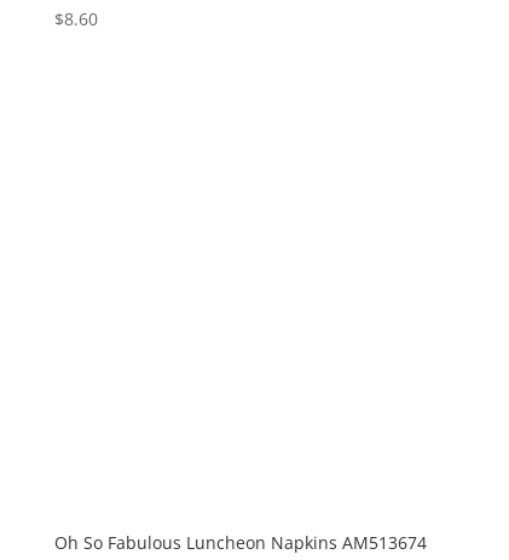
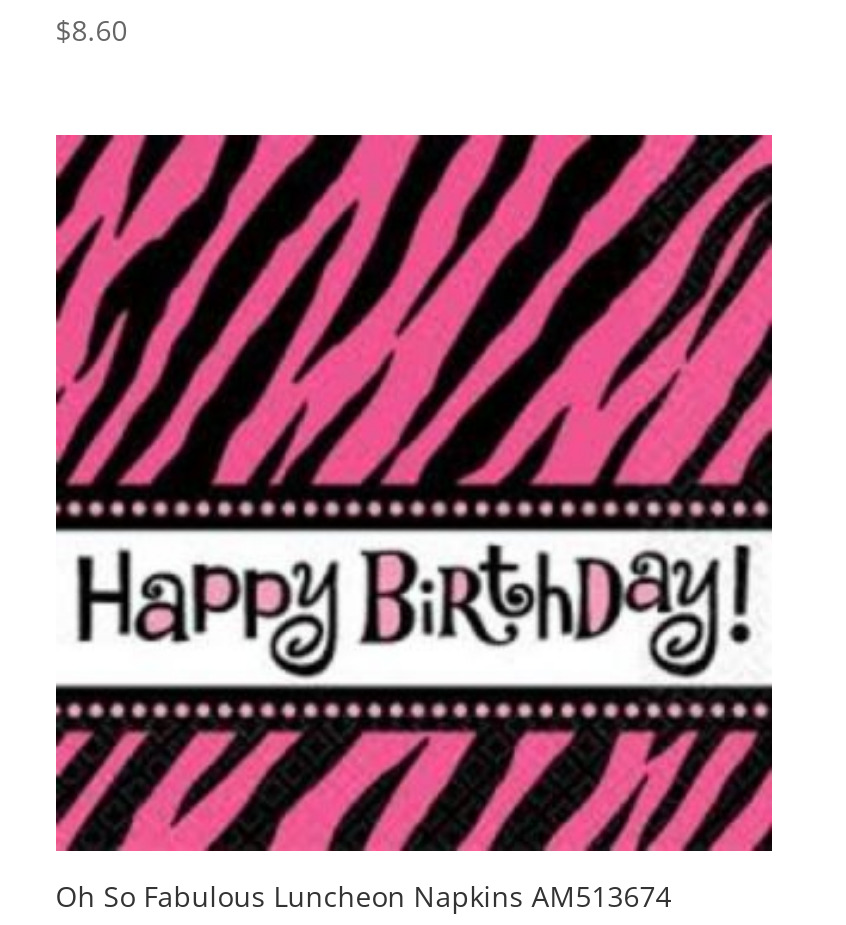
none -> [54,133,774,853] [image]

